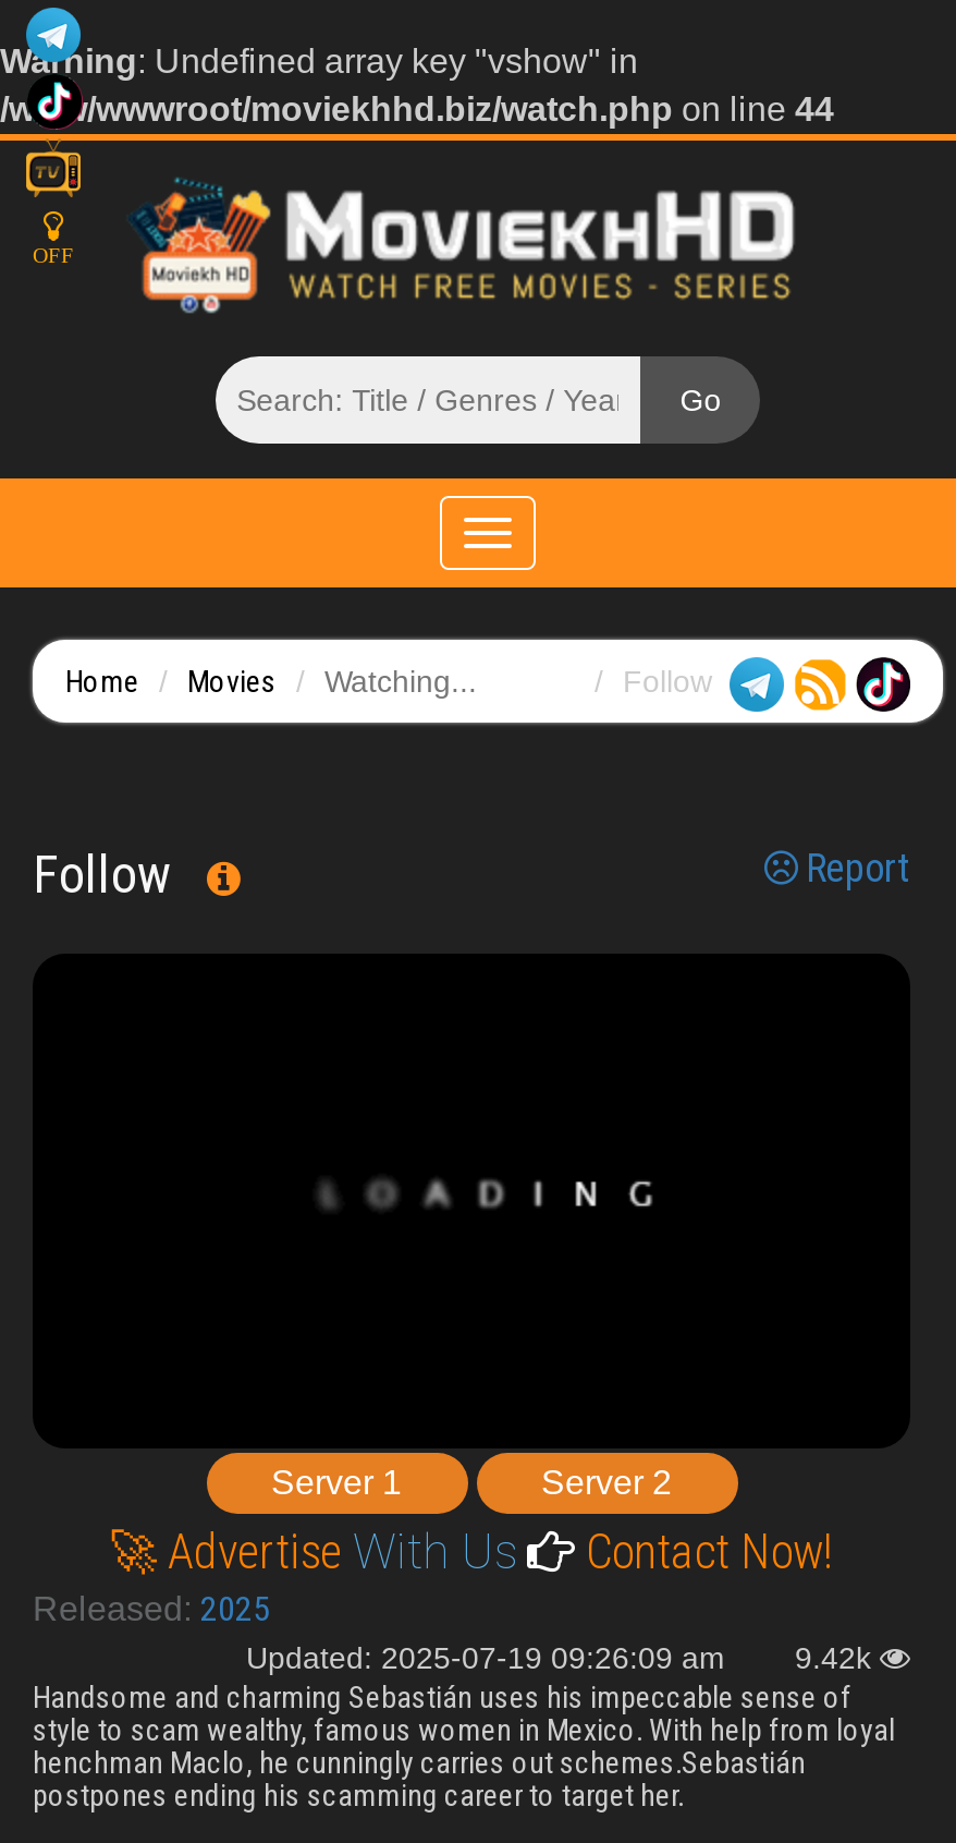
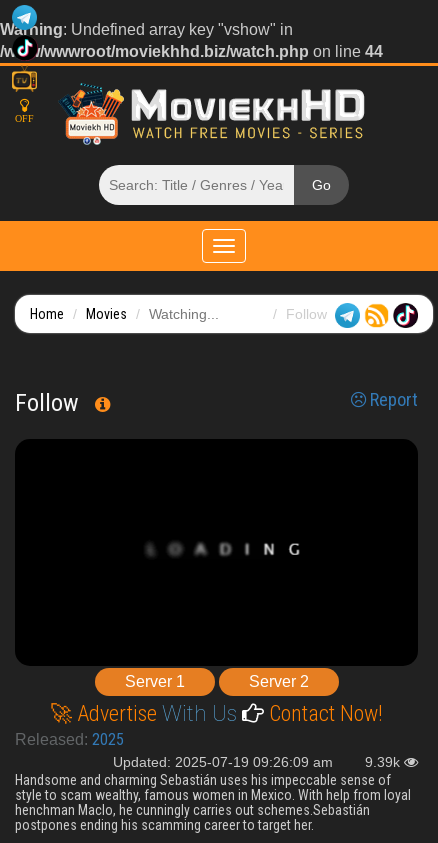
[246,1640,880,1675] Updated: 2025-07-19 09:26:09 am 9.42k -> [113,754,404,770] Updated: 2025-07-19 09:26:09 am 9.39k

